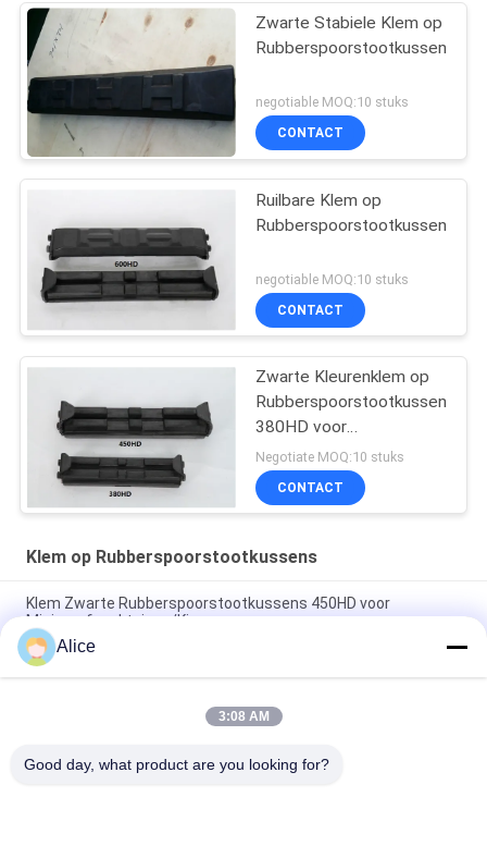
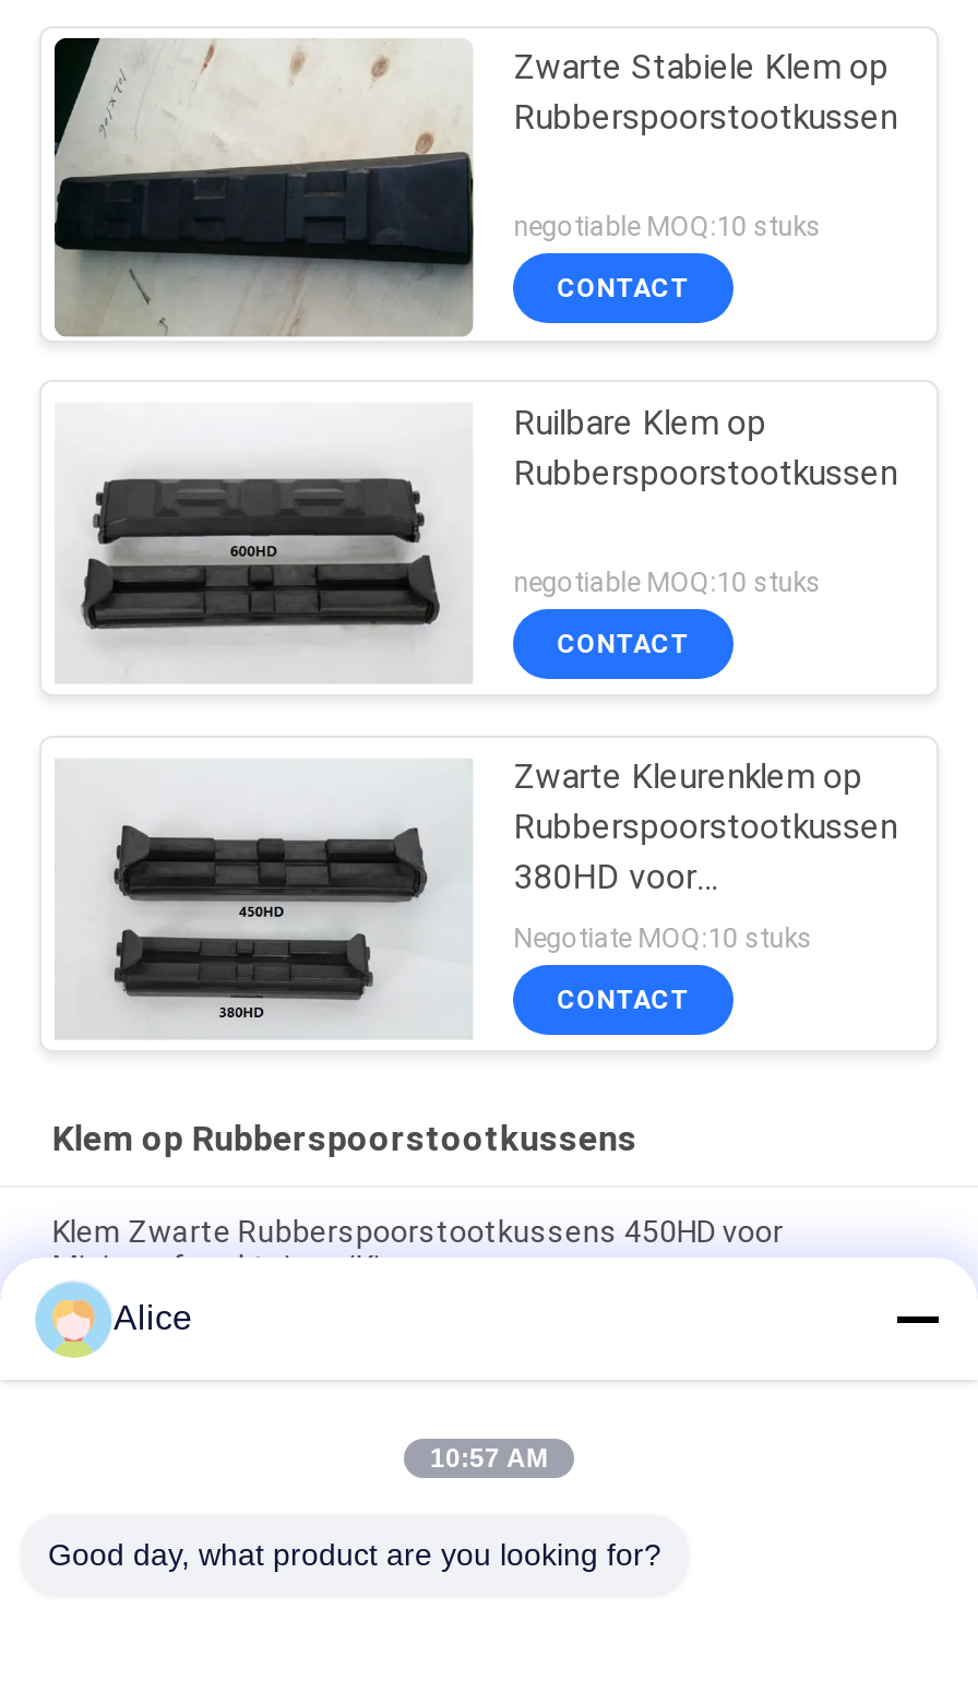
[218,709,269,724] 3:08 AM -> [430,1443,548,1474] 10:57 AM

